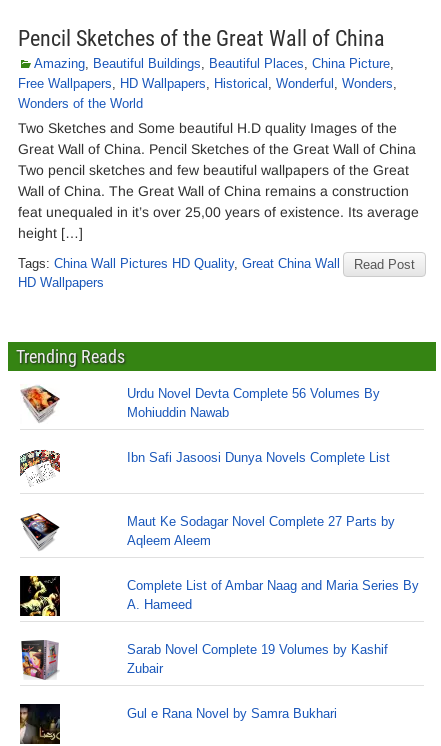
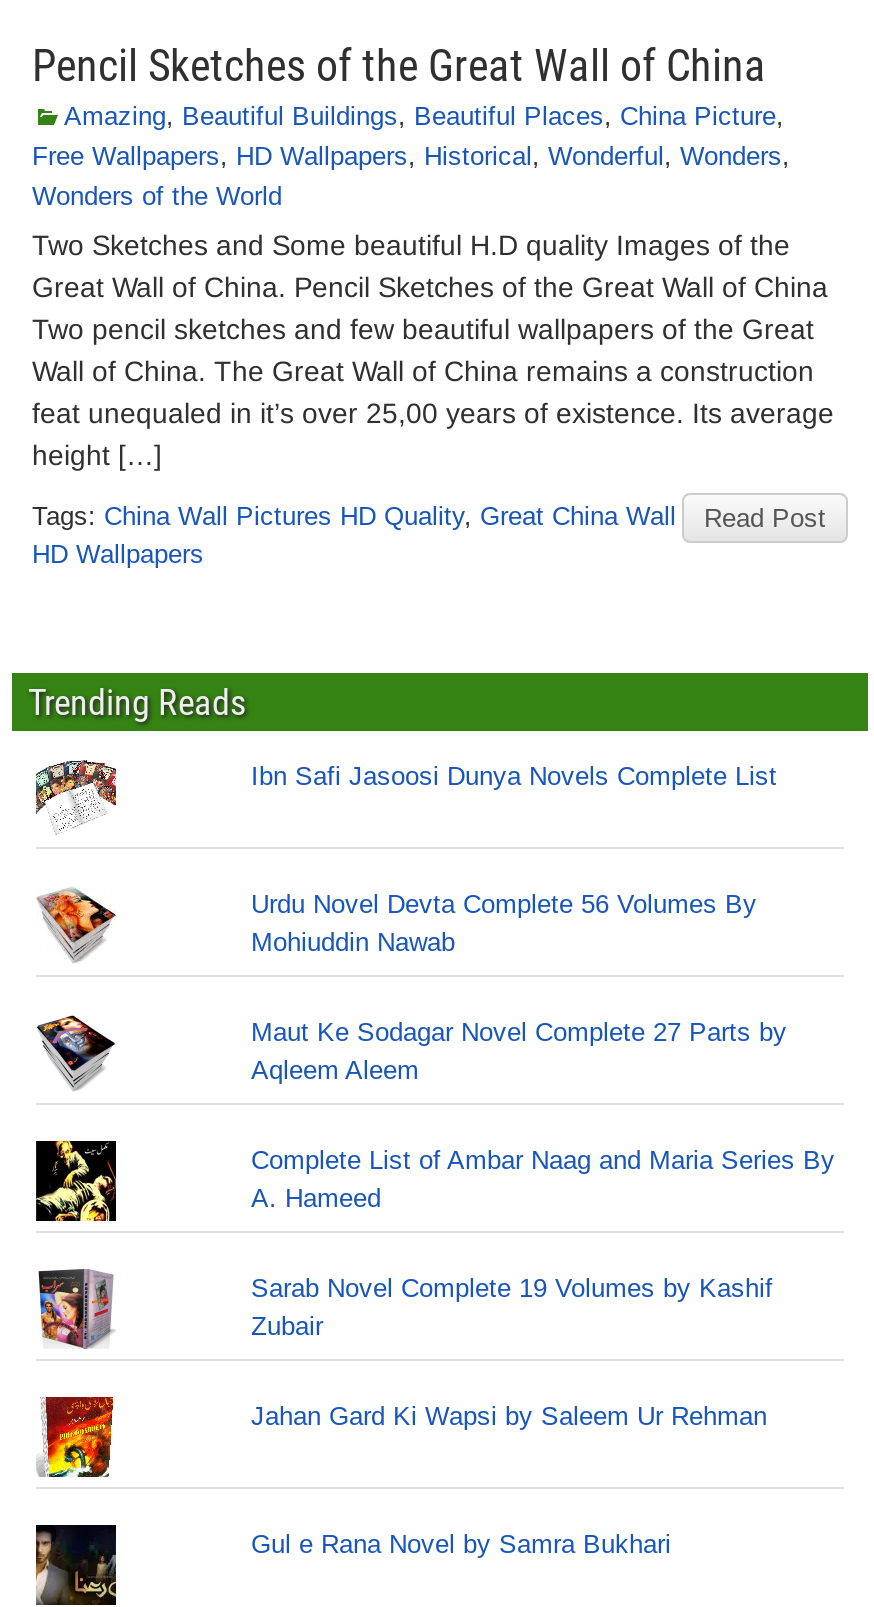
moved [19,449,61,486] -> [34,759,118,833]: [image]
moved [127,450,390,465] -> [251,761,777,791]: Ibn Safi Jasoosi Dunya Novels Complete List
none -> [38,1395,114,1479] [image]
none -> [251,1401,767,1431] Jahan Gard Ki Wapsi by Saleem Ur Rehman

